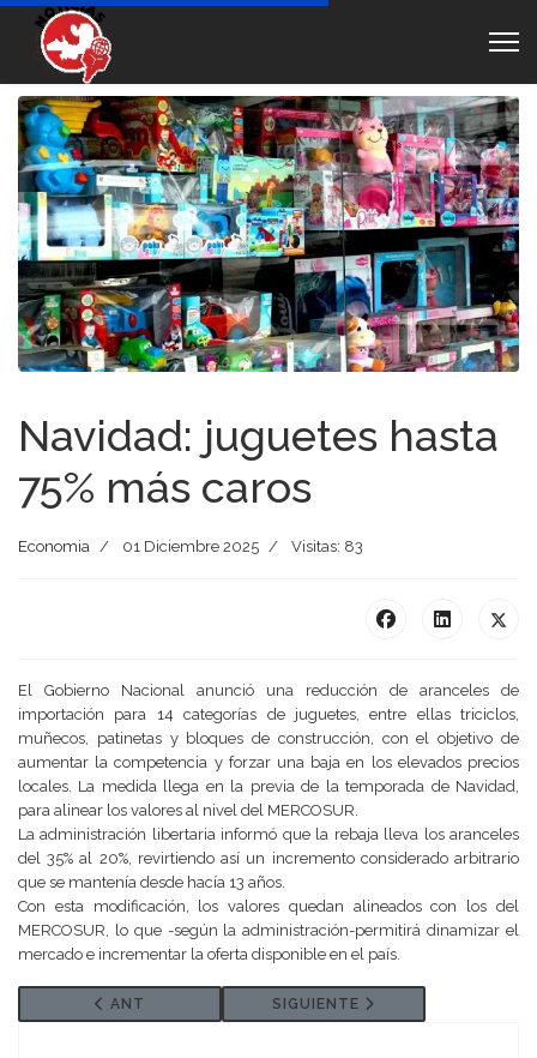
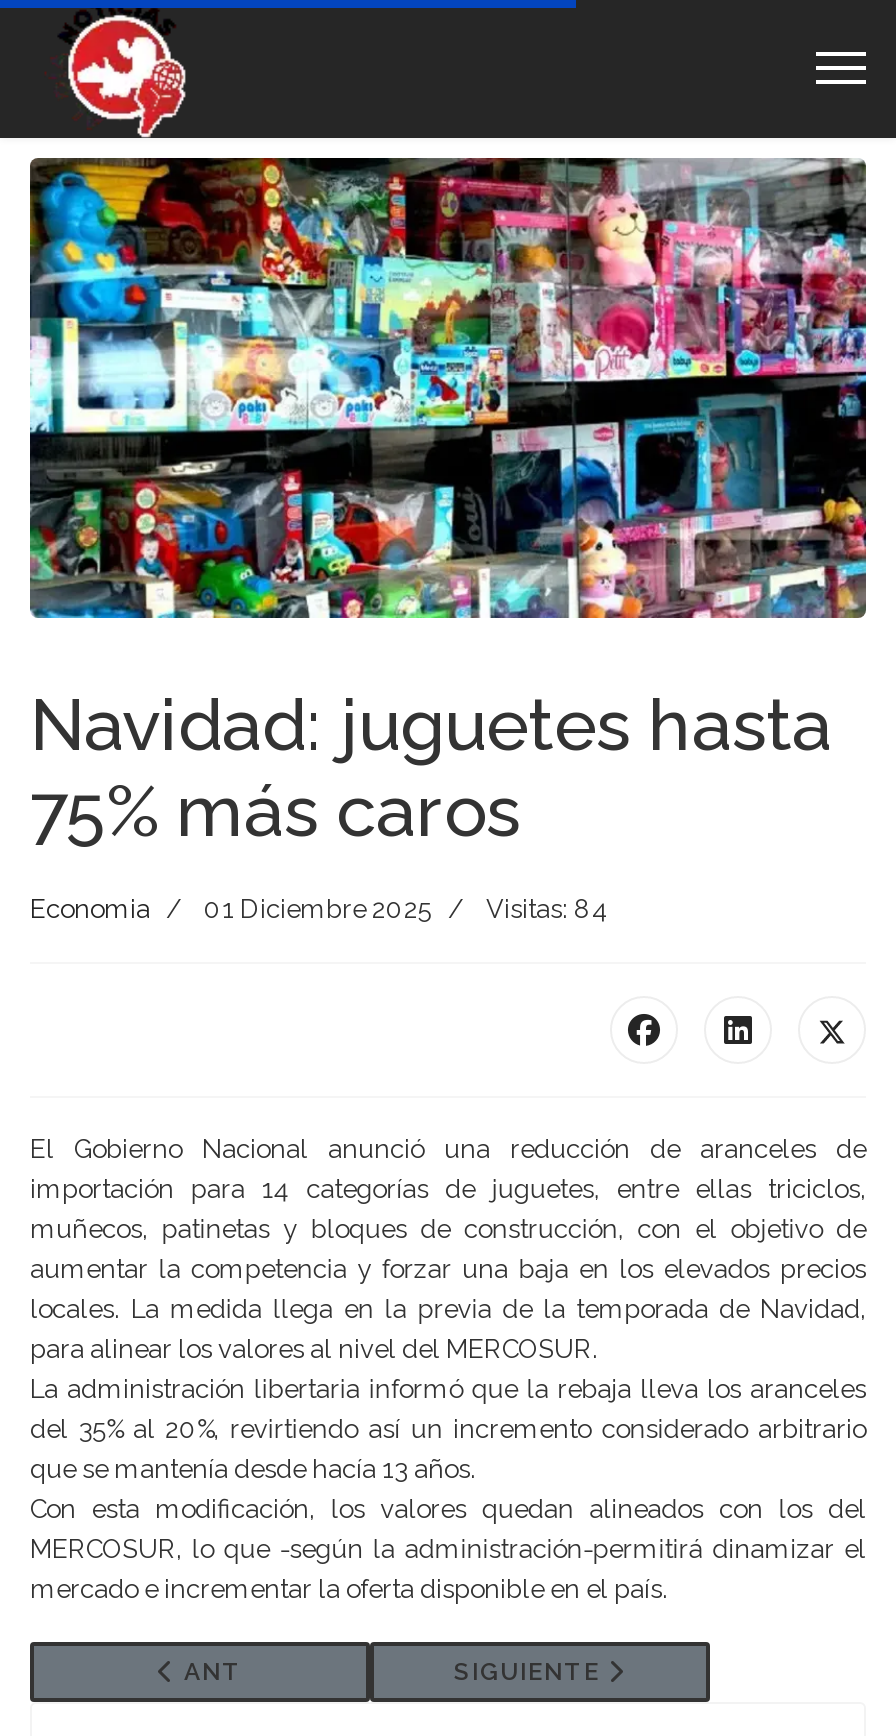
[18,538,363,556] Economia 01 Diciembre 2025 Visitas: 83 -> [30,895,608,925] Economia 01 Diciembre 2025 Visitas: 84

